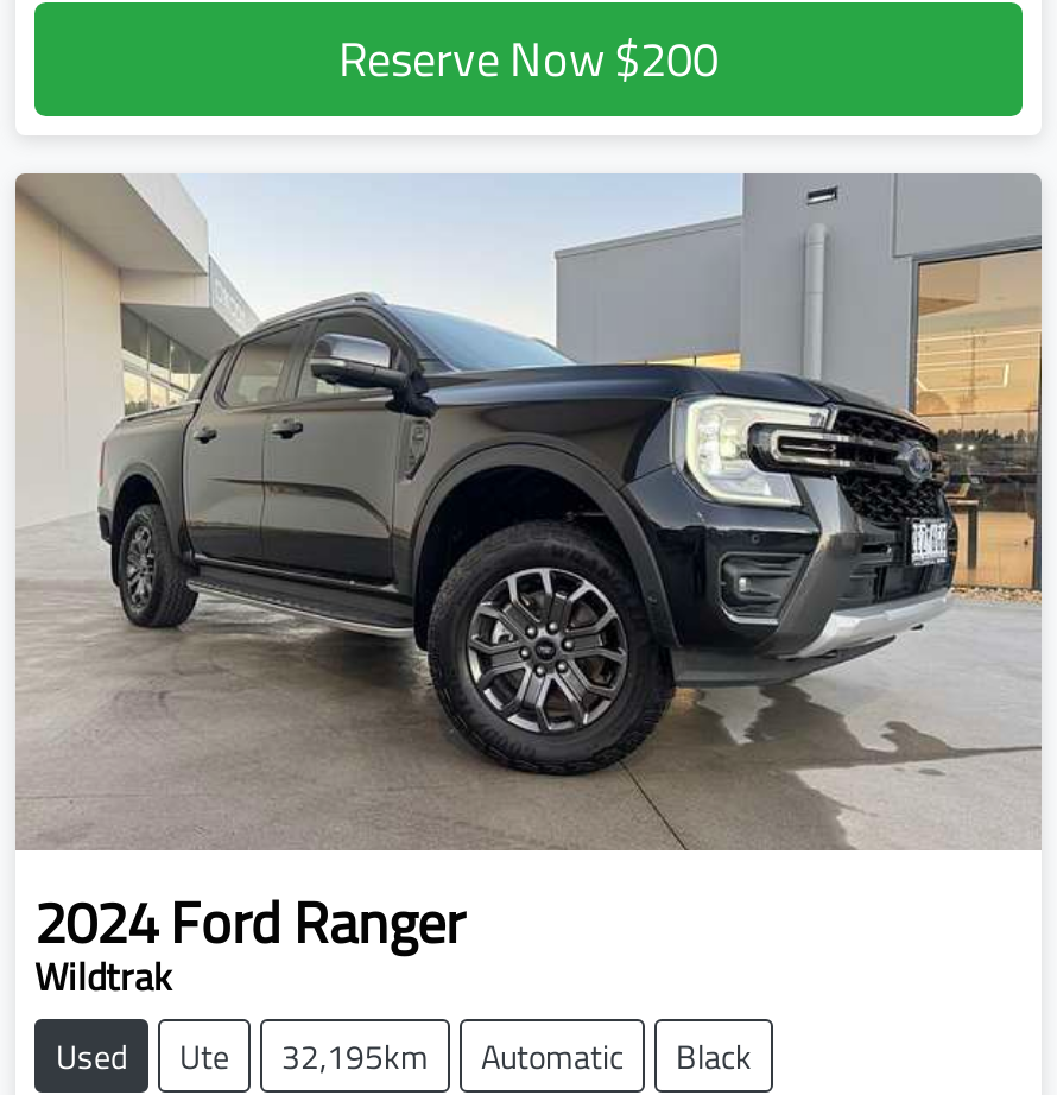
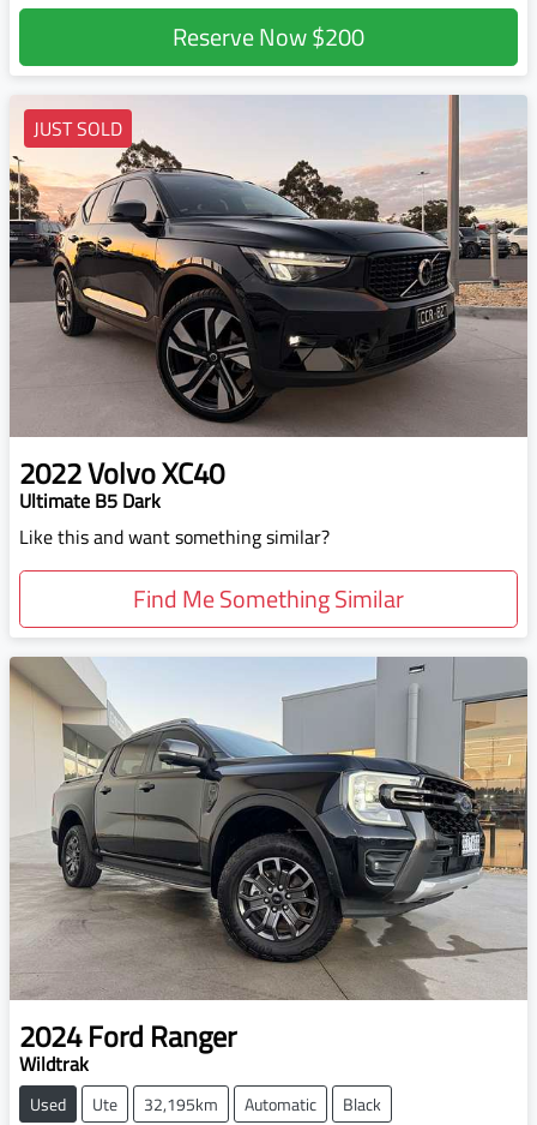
none -> [8,95,527,436] [image] | JUST SOLD
none -> [19,452,404,618] 2022 Volvo XC40 | Ultimate B5 Dark | Like this and want something similar? | Find Me Something Similar

